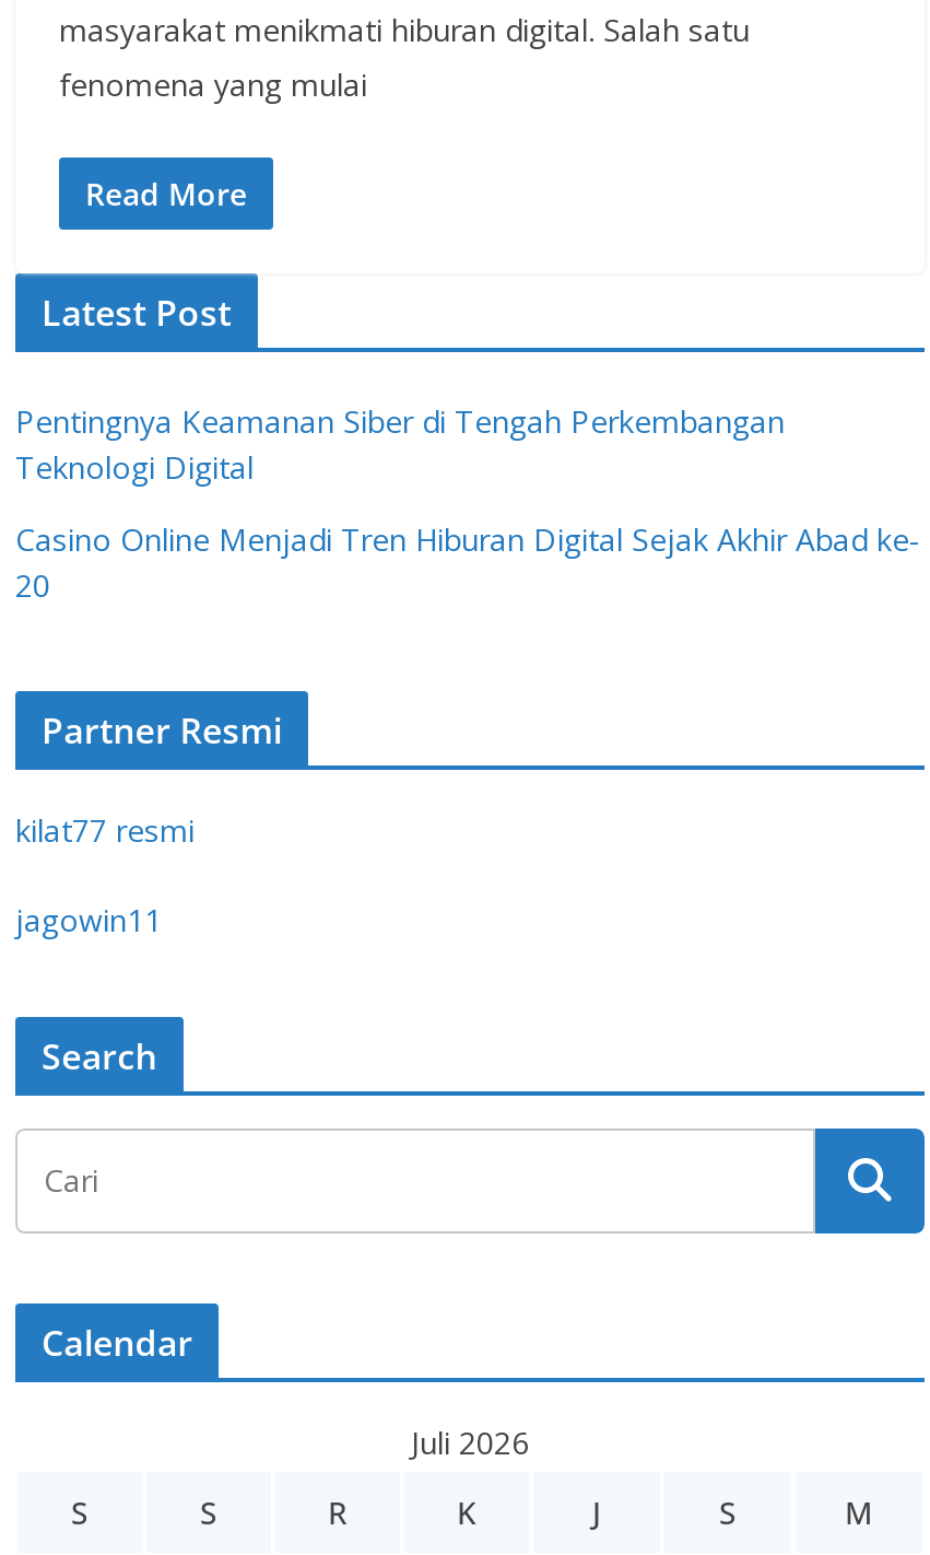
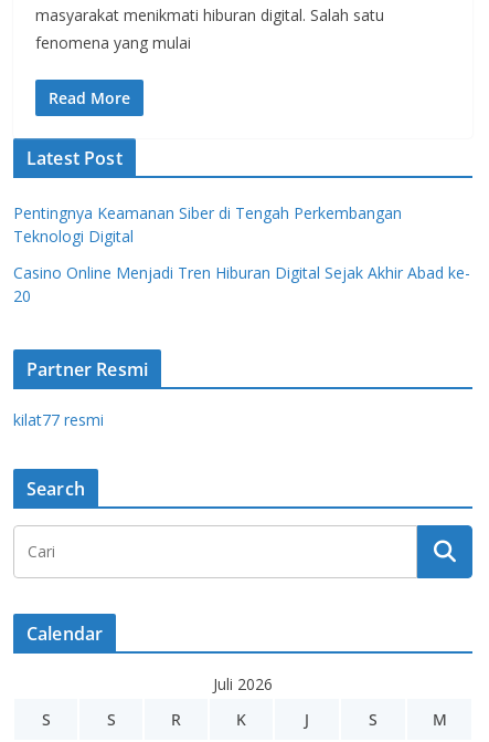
[15,899,162,940] jagowin11 -> none

